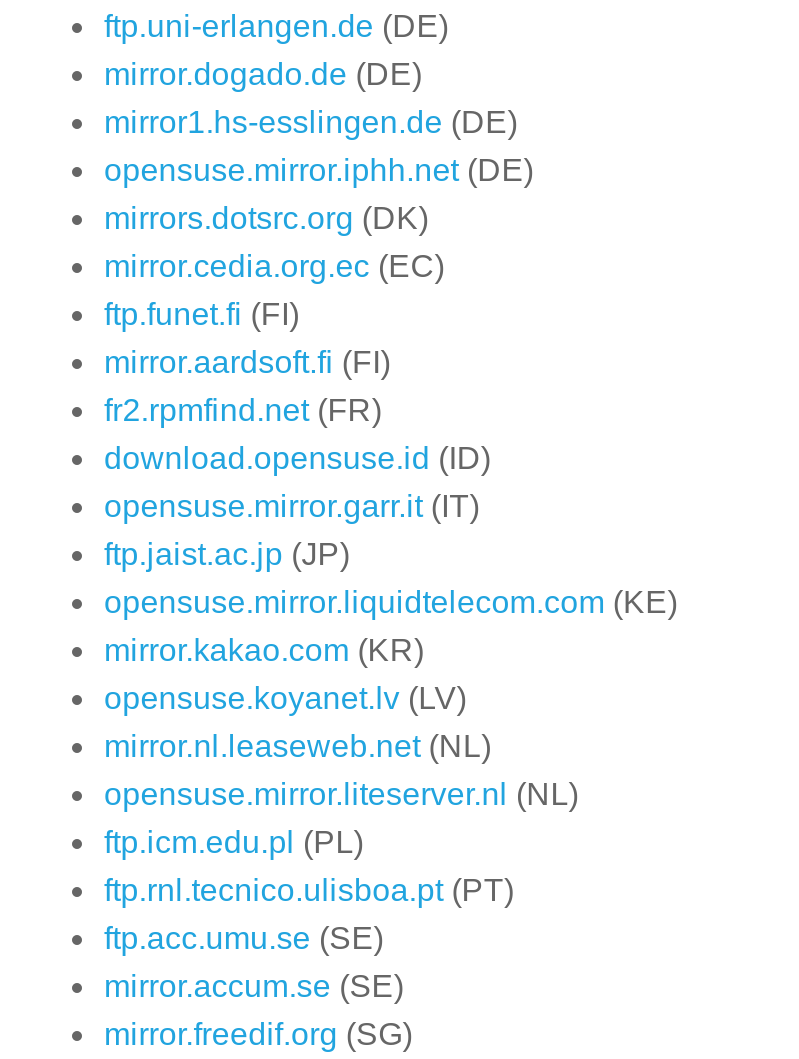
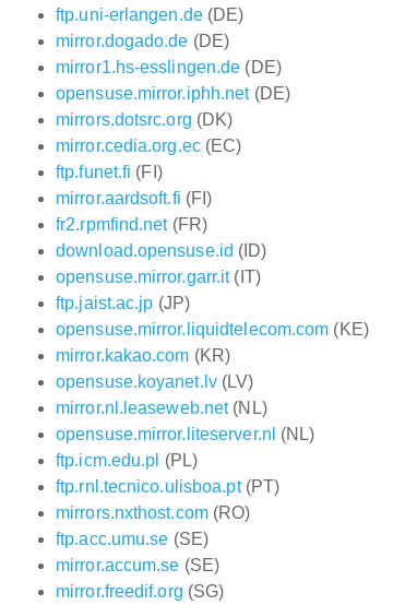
none -> [56,503,250,522] mirrors.nxthost.com (RO)

